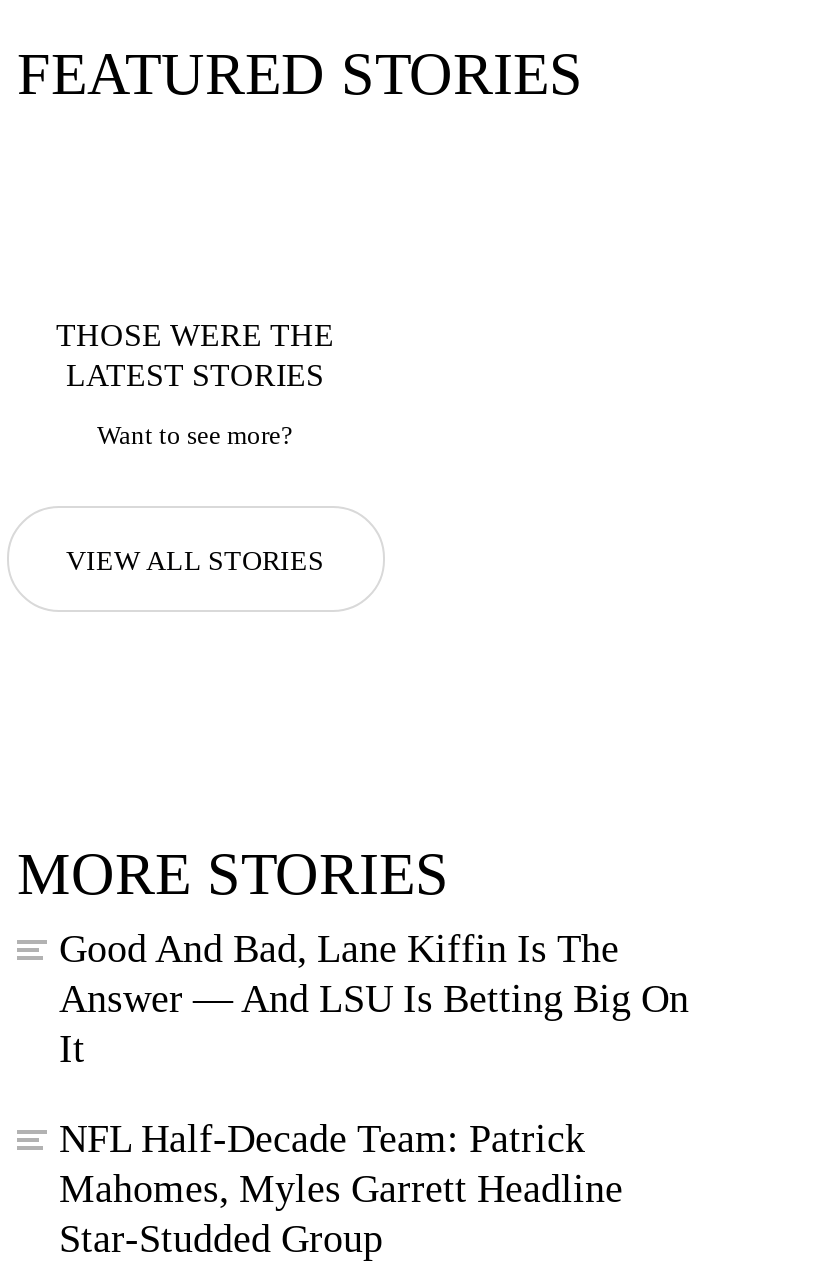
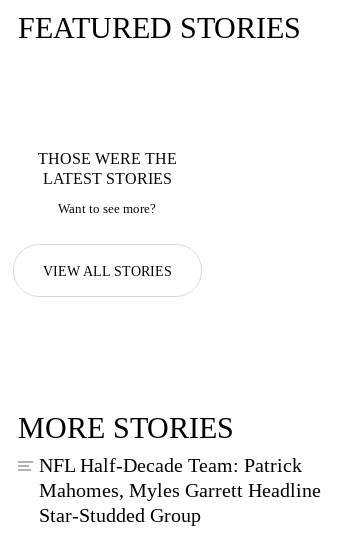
[59,926,689,1070] Good And Bad, Lane Kiffin Is The | Answer — And LSU Is Betting Big On | It -> none

